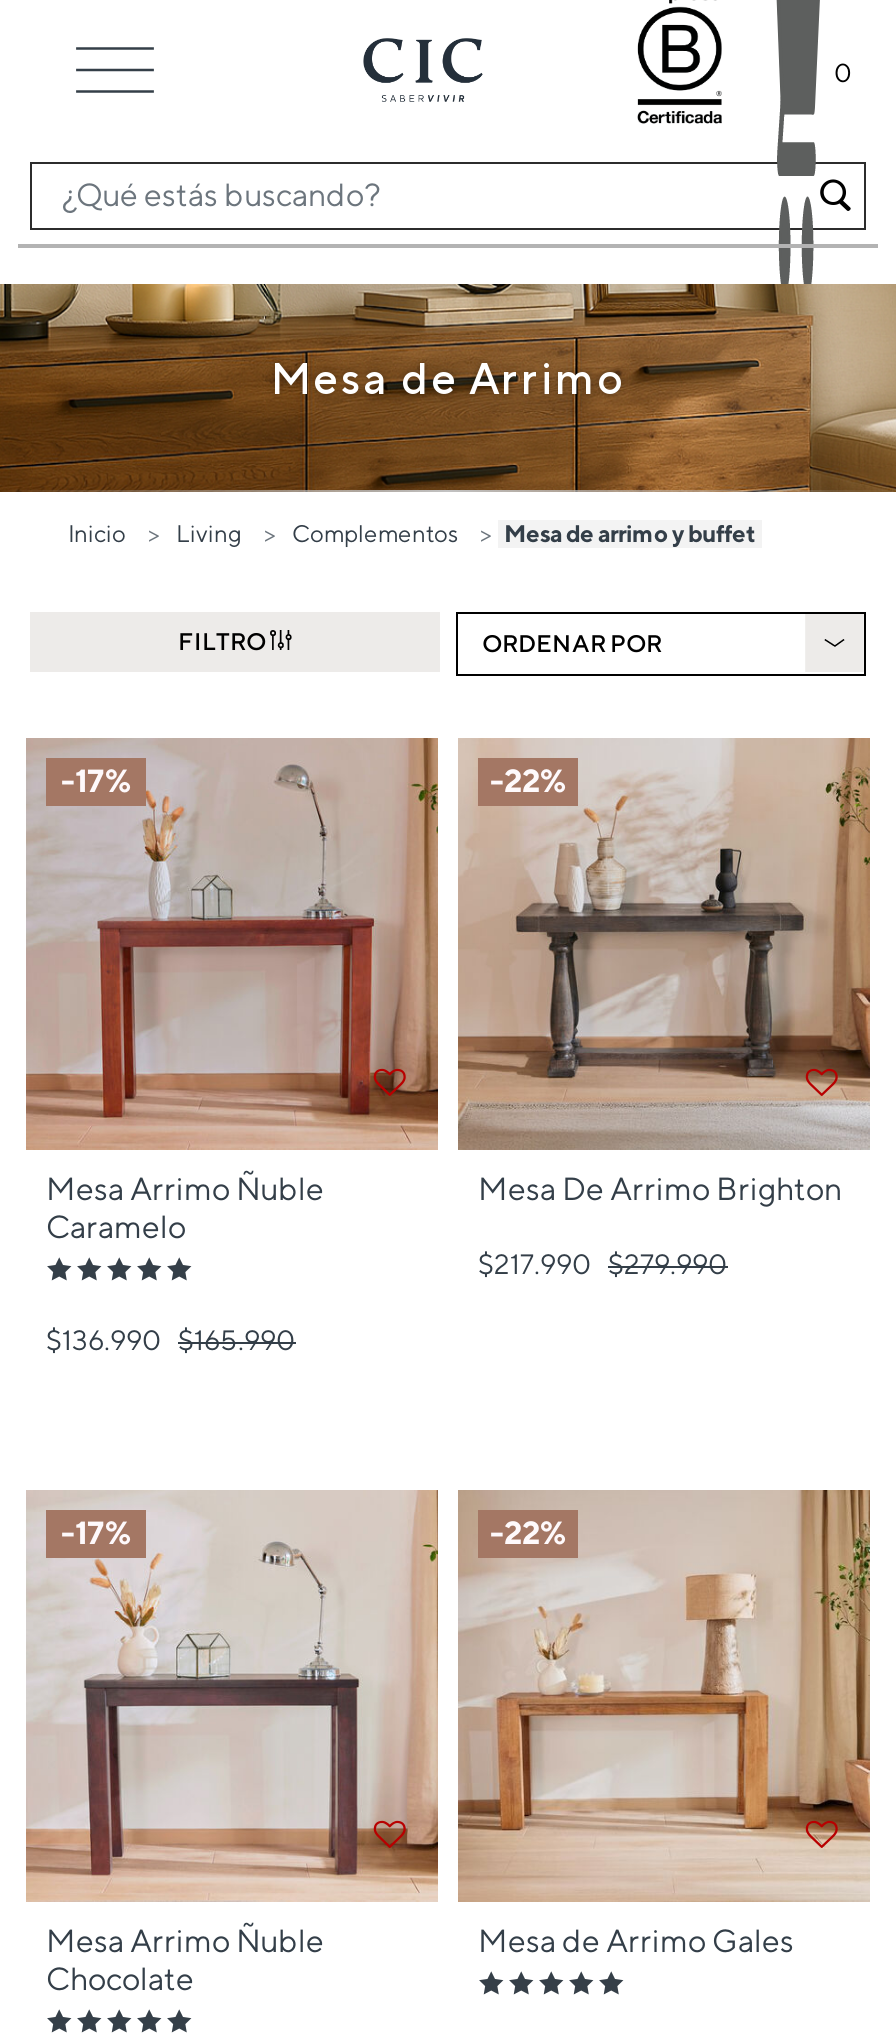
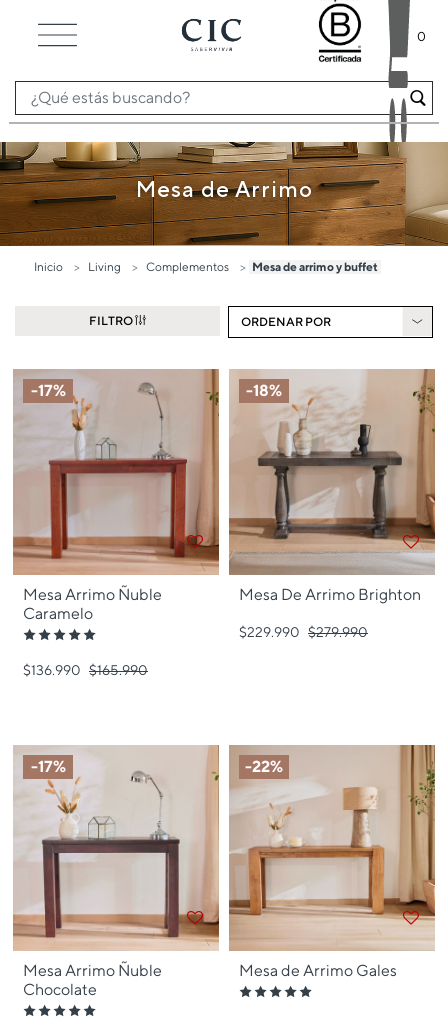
[490,762,566,800] -22% -> [246,381,282,400] -18%
[478,1248,592,1280] $217.990 -> [239,624,300,640] $229.990

